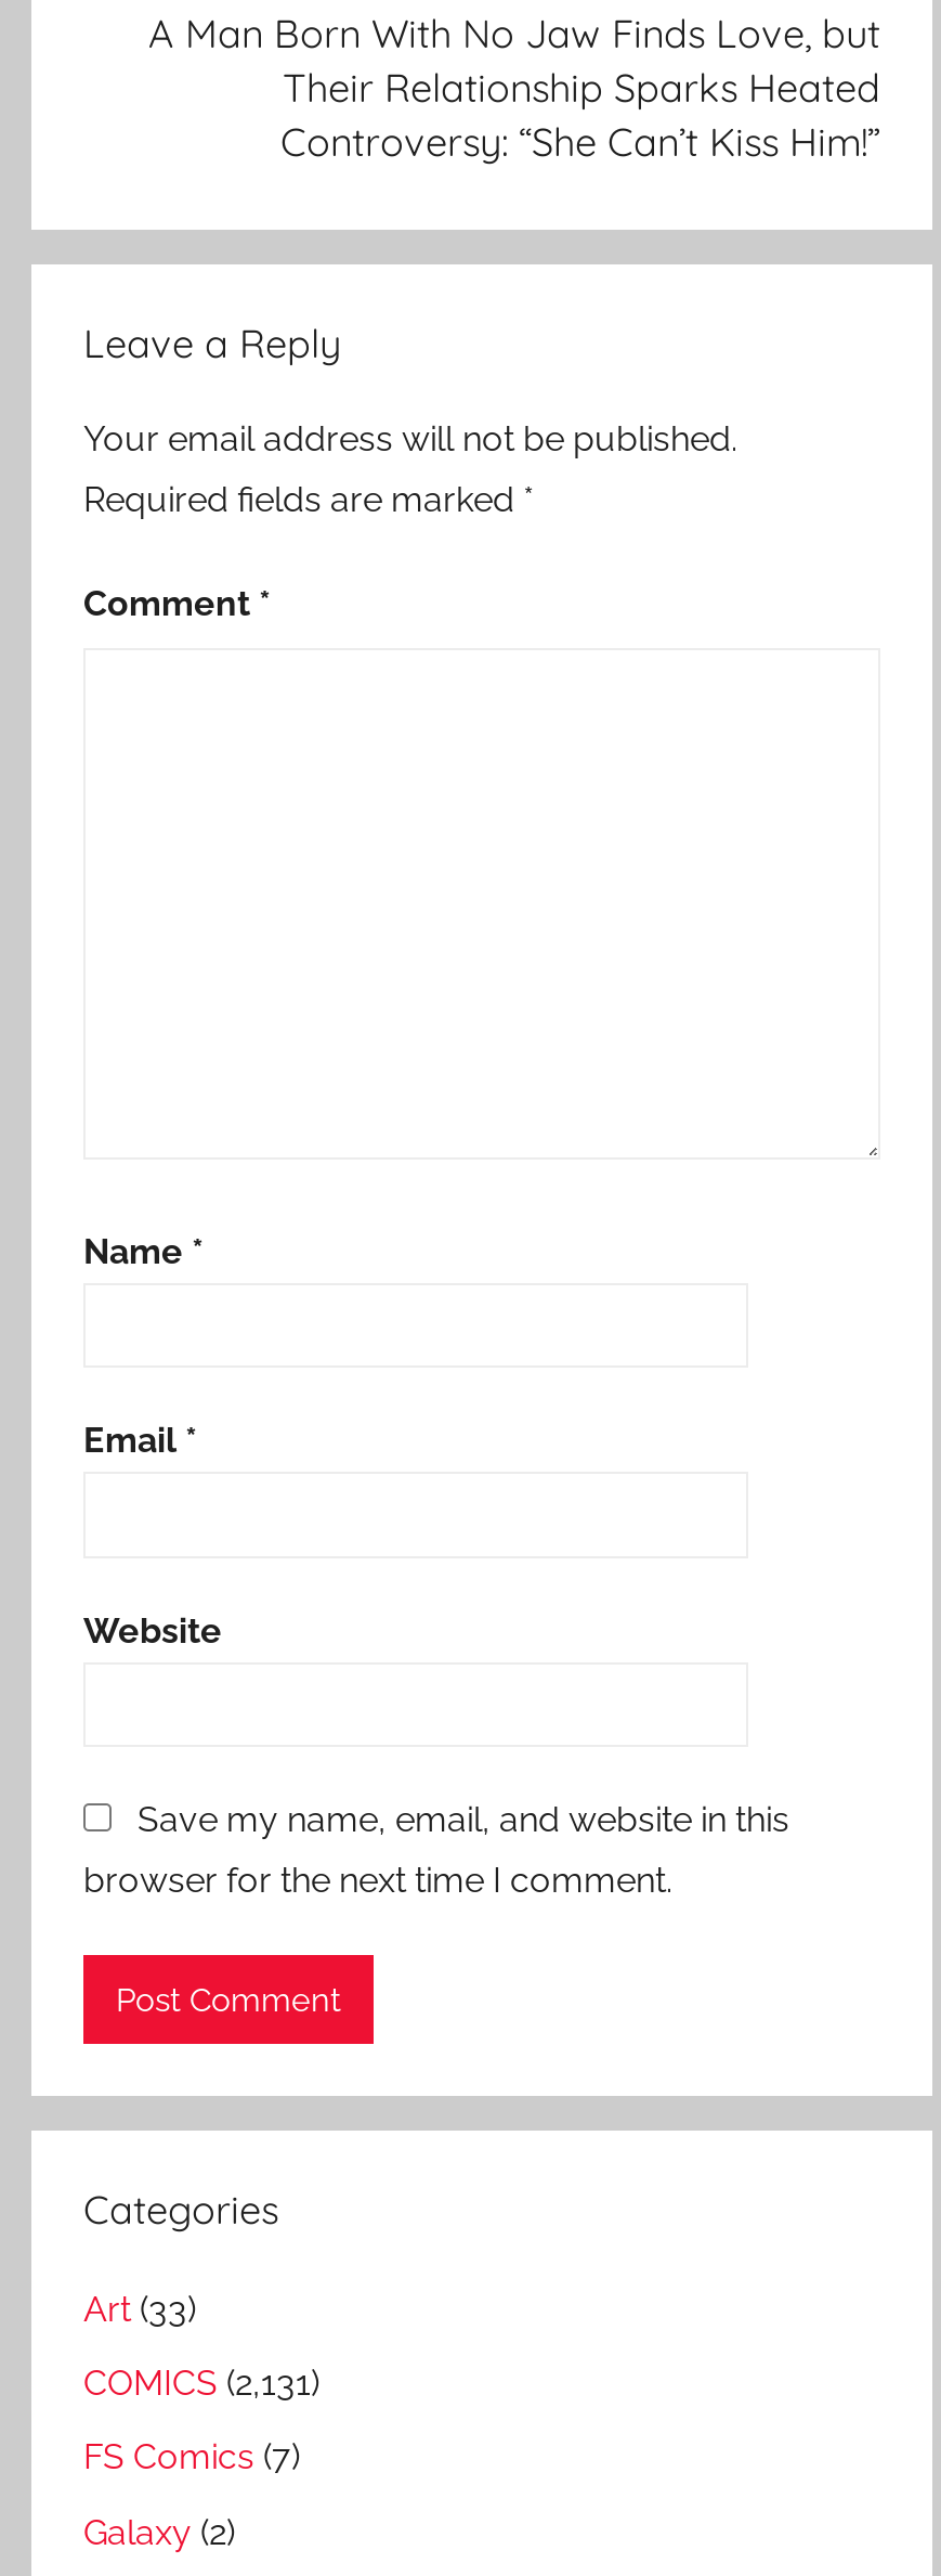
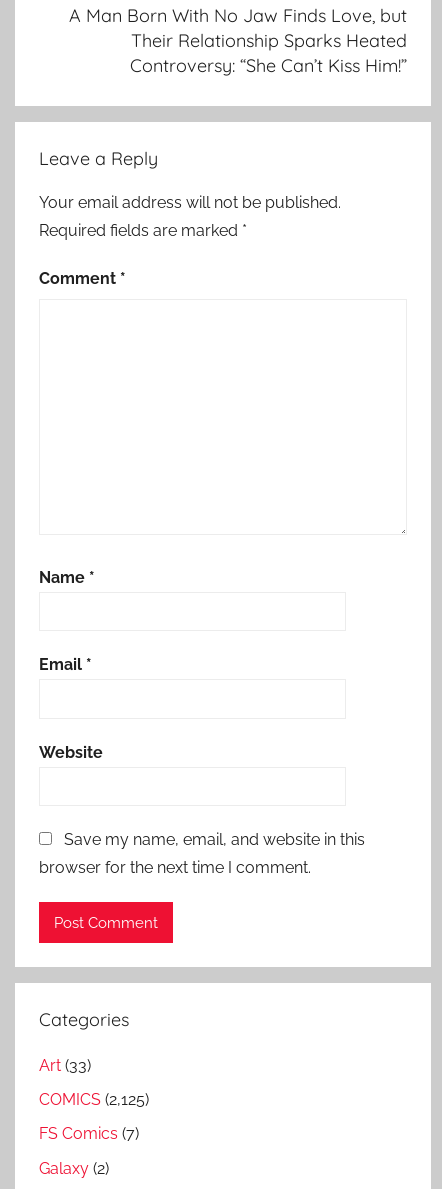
[83,2362,319,2403] COMICS (2,131) -> [39,1090,149,1109] COMICS (2,125)

